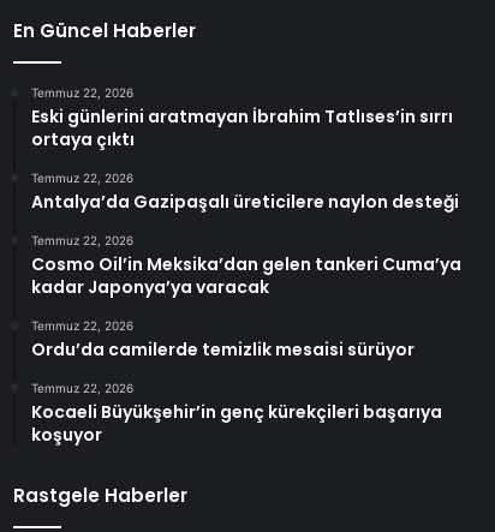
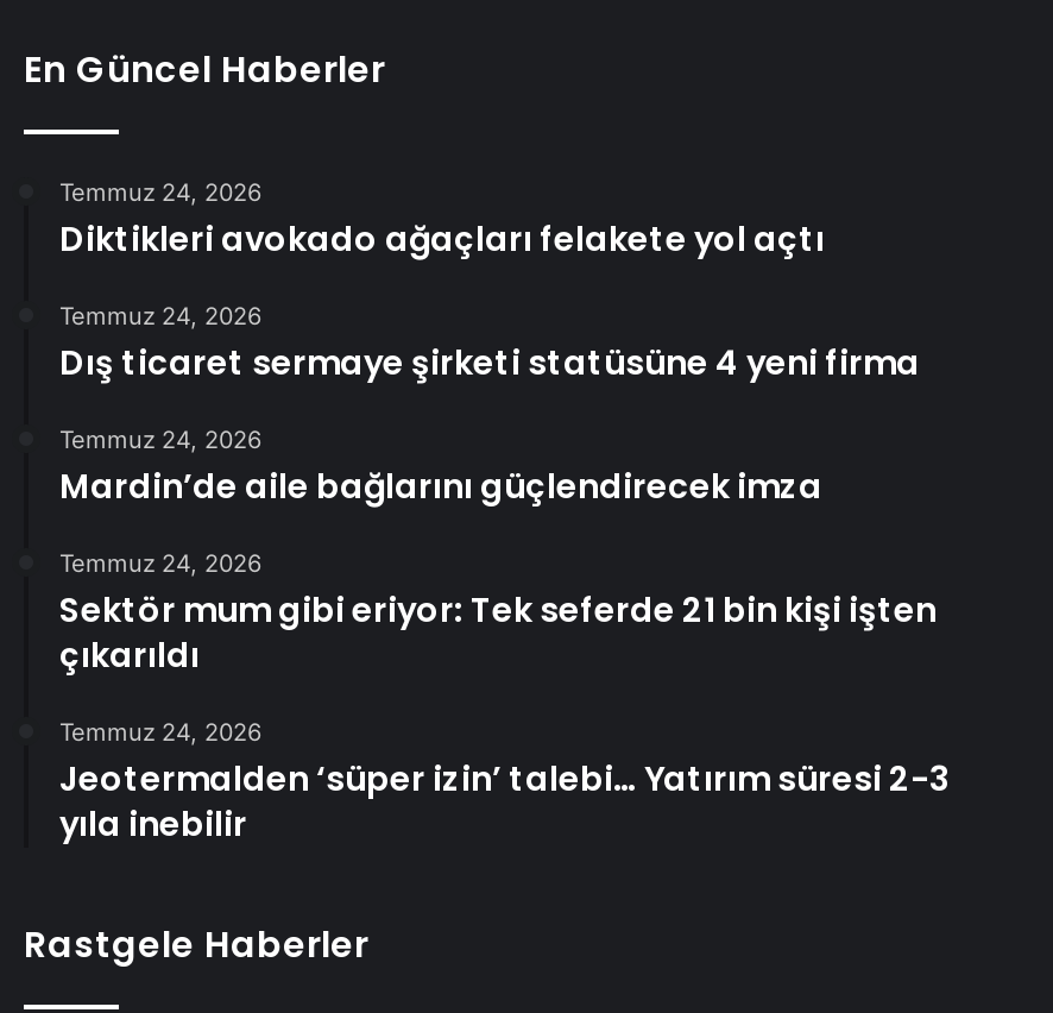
[31,85,453,151] Temmuz 22, 2026 | Eski günlerini aratmayan İbrahim Tatlıses’in sırrı | ortaya çıktı -> [59,176,825,262] Temmuz 24, 2026 | Diktikleri avokado ağaçları felakete yol açtı
[31,170,459,213] Temmuz 22, 2026 | Antalya’da Gazipaşalı üreticilere naylon desteği -> [59,300,920,385] Temmuz 24, 2026 | Dış ticaret sermaye şirketi statüsüne 4 yeni firma
[31,232,461,298] Temmuz 22, 2026 | Cosmo Oil’in Meksika’dan gelen tankeri Cuma’ya | kadar Japonya’ya varacak -> [59,423,822,509] Temmuz 24, 2026 | Mardin’de aile bağlarını güçlendirecek imza
[31,318,418,361] Temmuz 22, 2026 | Ordu’da camilerde temizlik mesaisi sürüyor -> [59,547,937,678] Temmuz 24, 2026 | Sektör mum gibi eriyor: Tek seferde 21 bin kişi işten | çıkarıldı
[31,380,442,446] Temmuz 22, 2026 | Kocaeli Büyükşehir’in genç kürekçileri başarıya | koşuyor -> [59,716,951,847] Temmuz 24, 2026 | Jeotermalden ‘süper izin’ talebi… Yatırım süresi 2-3 | yıla inebilir

